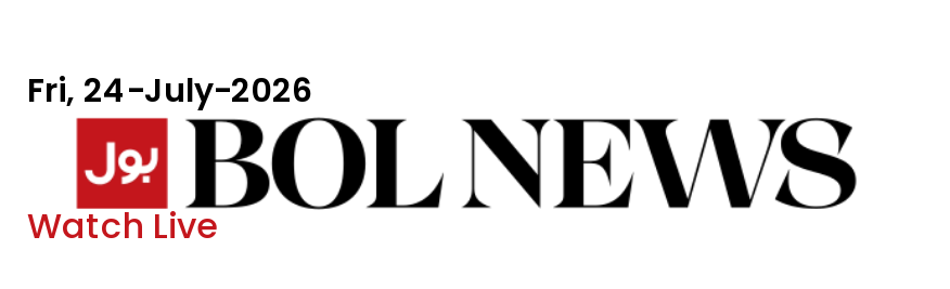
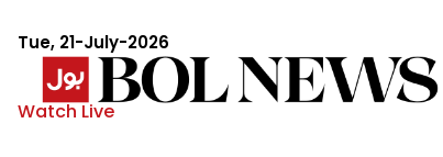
[27,67,313,113] Fri, 24-July-2026 -> [18,31,169,54] Tue, 21-July-2026

